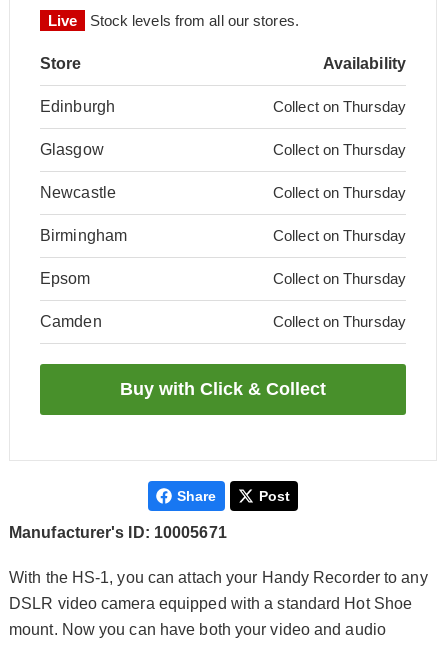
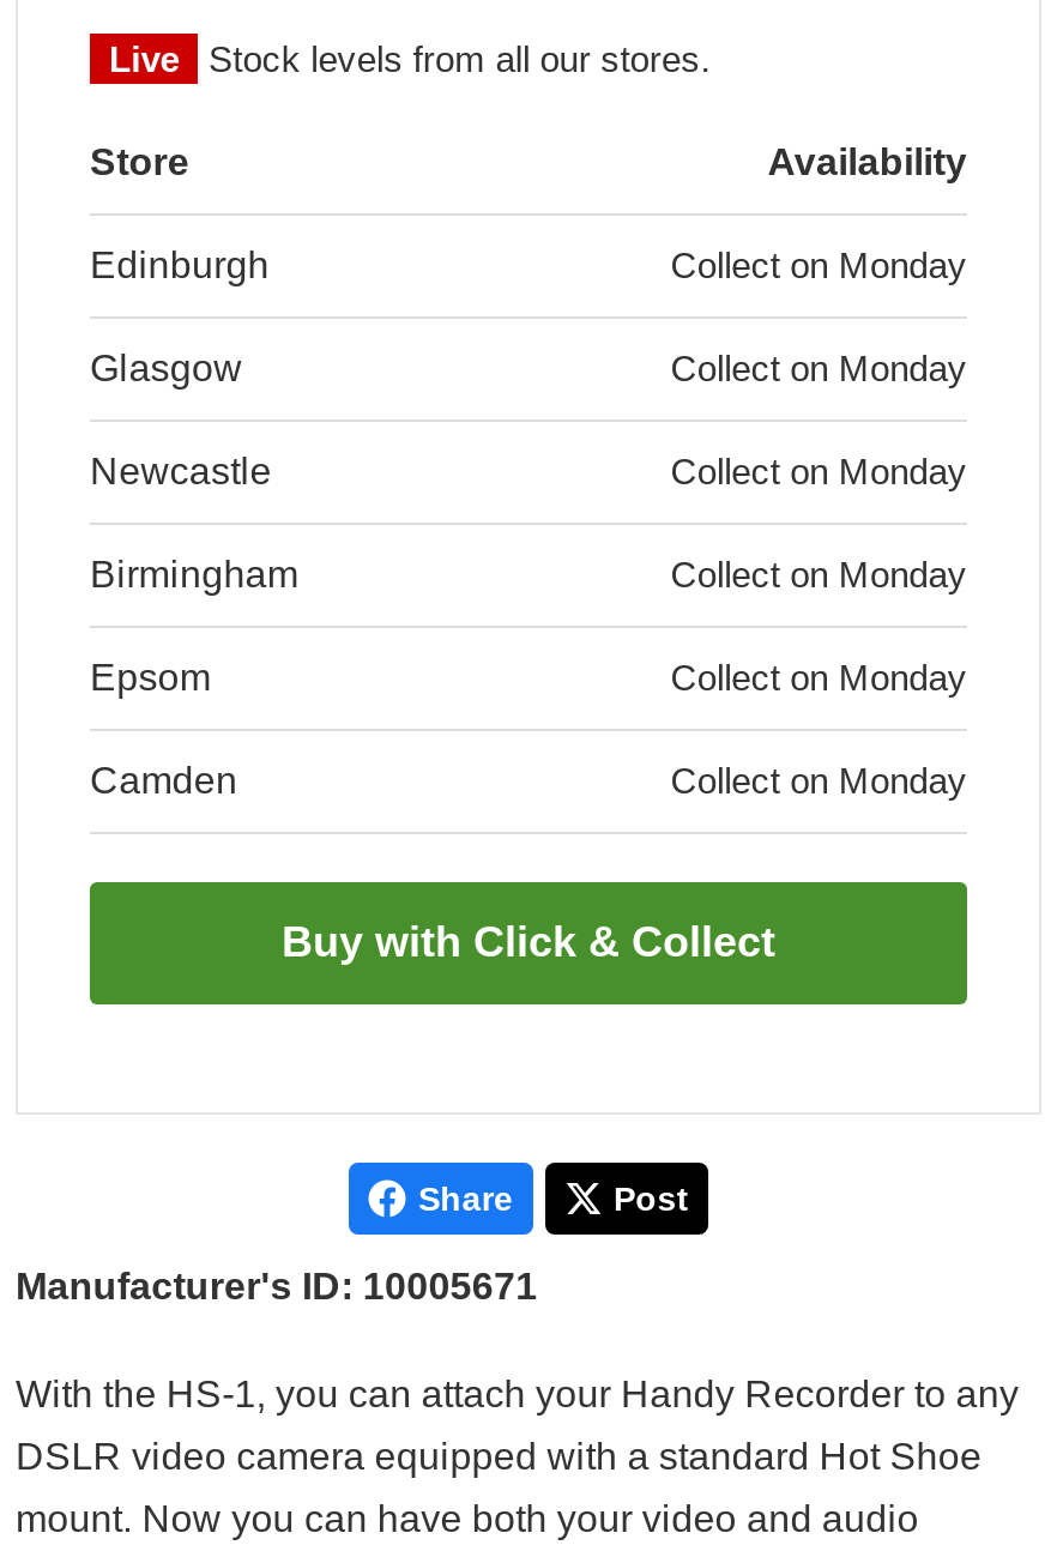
[273,98,406,115] Collect on Thursday -> [671,245,967,285] Collect on Monday
[273,141,406,158] Collect on Thursday -> [671,348,967,388] Collect on Monday
[273,184,406,201] Collect on Thursday -> [671,451,967,491] Collect on Monday
[273,227,406,244] Collect on Thursday -> [671,554,967,595] Collect on Monday
[273,270,406,287] Collect on Thursday -> [671,657,967,698] Collect on Monday
[273,313,406,330] Collect on Thursday -> [671,760,967,801] Collect on Monday

